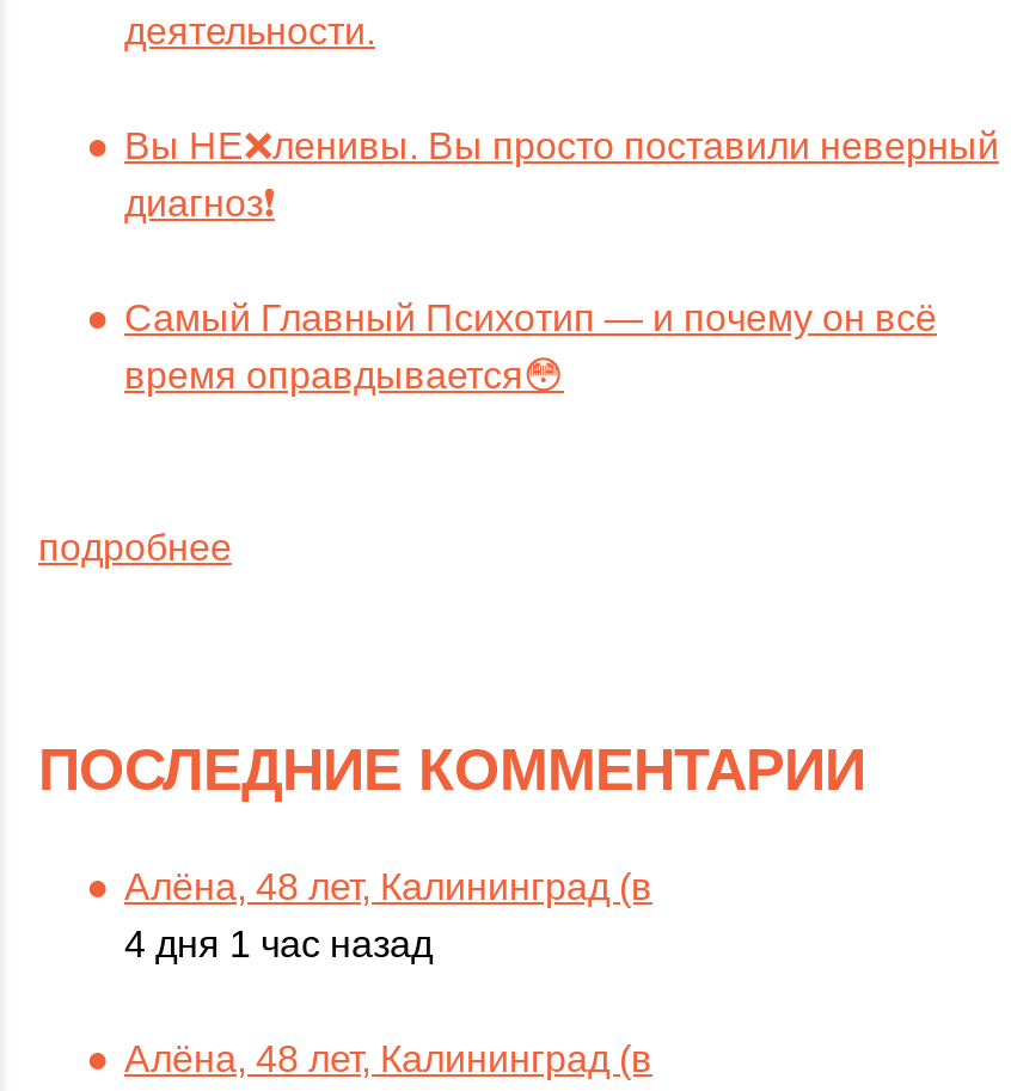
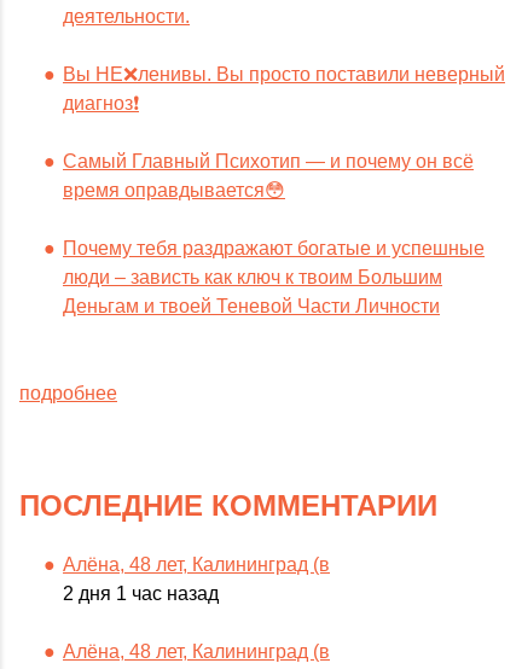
none -> [63,238,485,316] Почему тебя раздражают богатые и успешные | люди – зависть как ключ к твоим Большим | Деньгам и твоей Теневой Части Личности
[124,925,433,965] 4 дня 1 час назад -> [63,584,219,604] 2 дня 1 час назад

